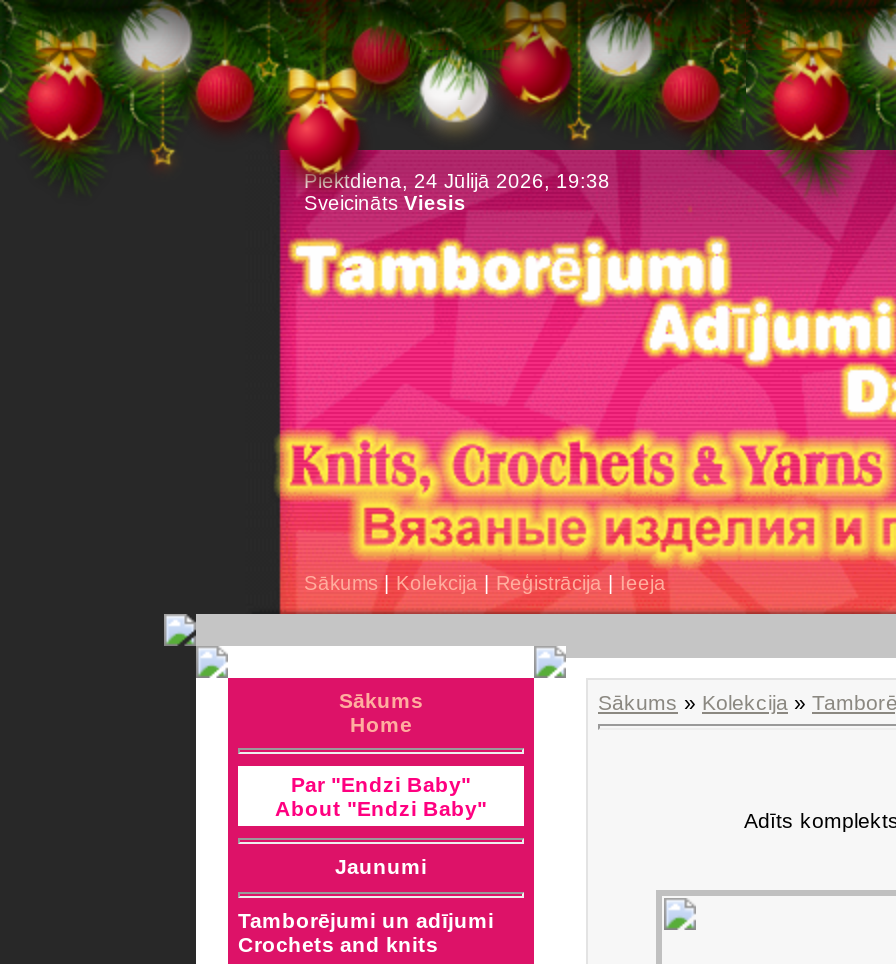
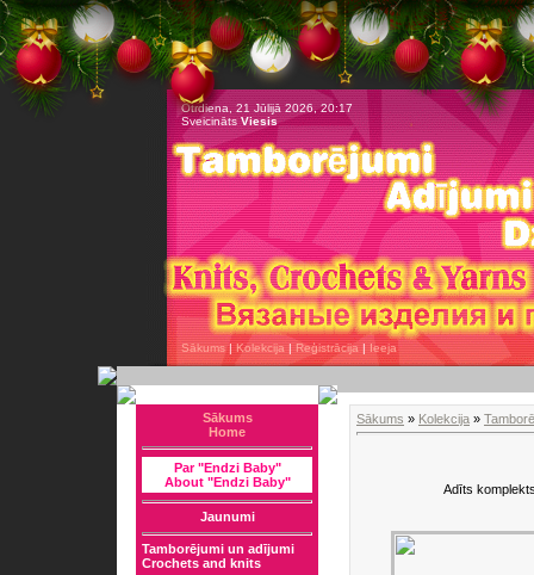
[304,170,610,192] Piektdiena, 24 Jūlijā 2026, 19:38 -> [181,101,353,115] Otrdiena, 21 Jūlijā 2026, 20:17

